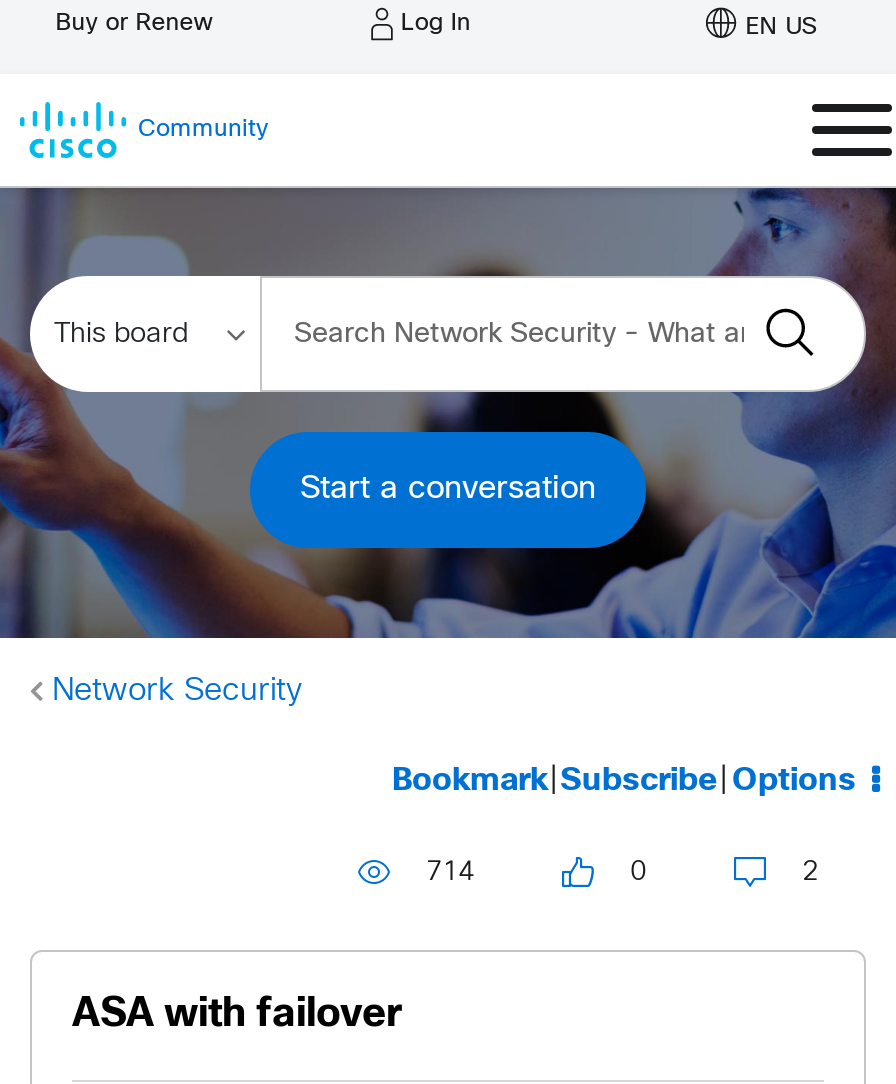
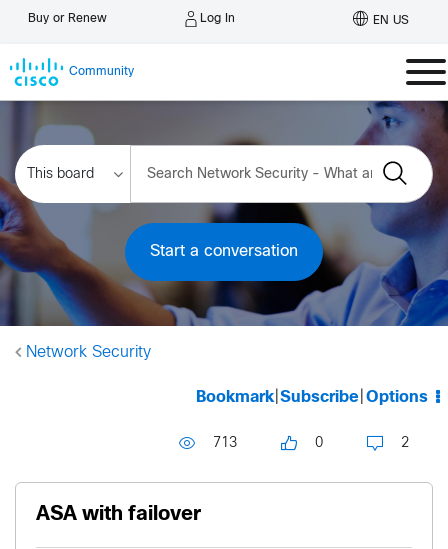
[426,860,474,886] 714 -> [213,437,237,450] 713

